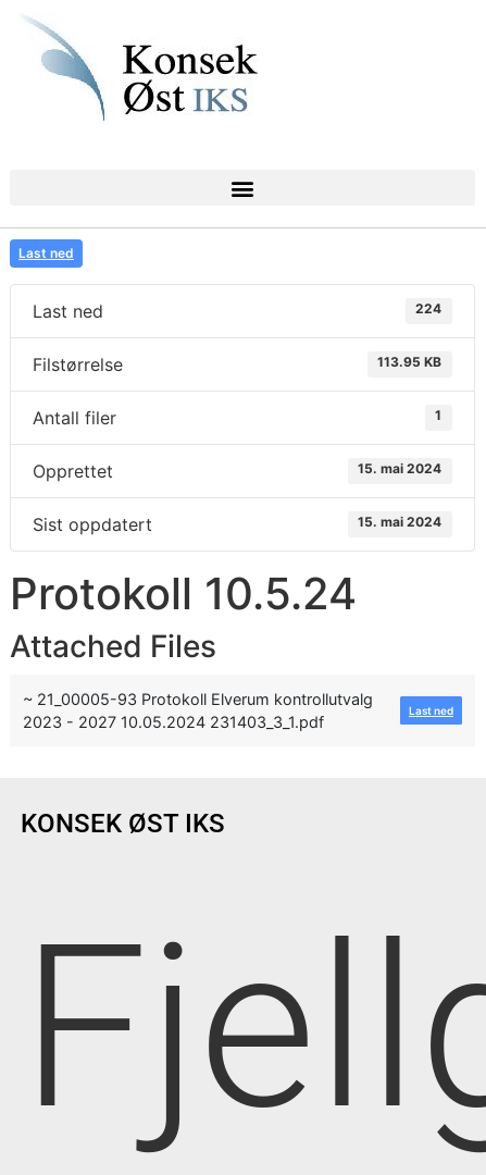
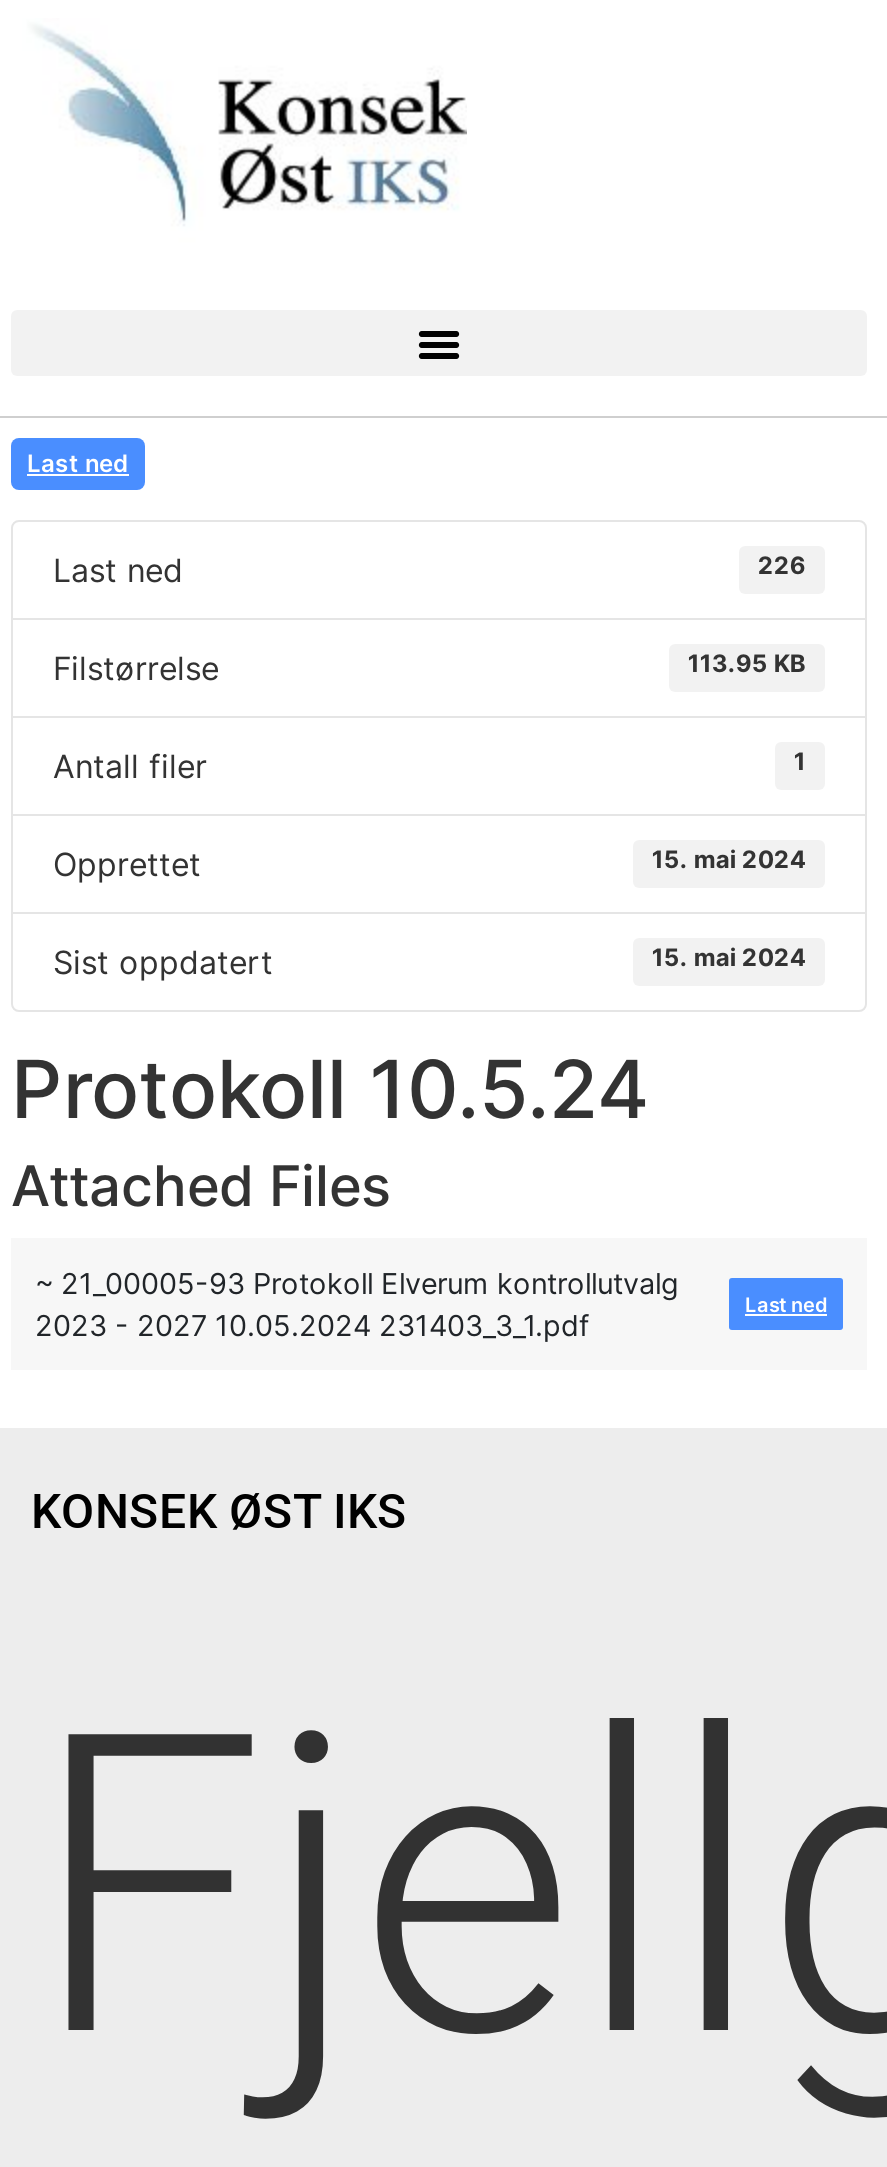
[416,301,442,317] 224 -> [758,551,806,581] 226

